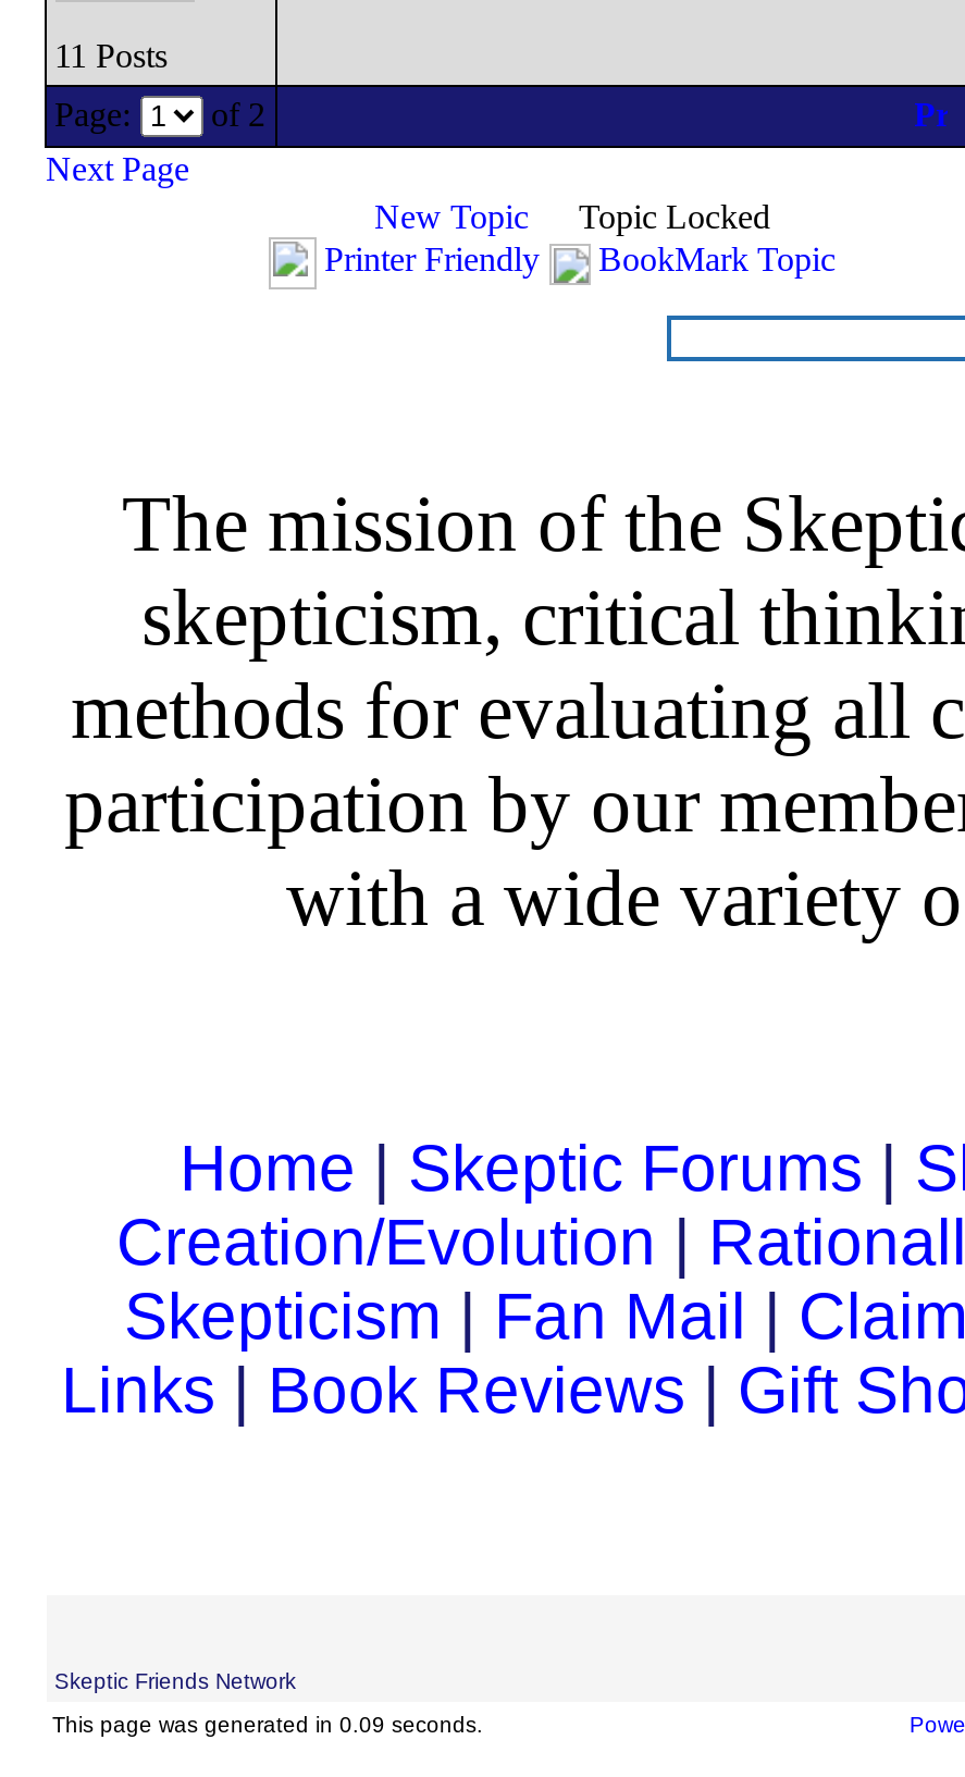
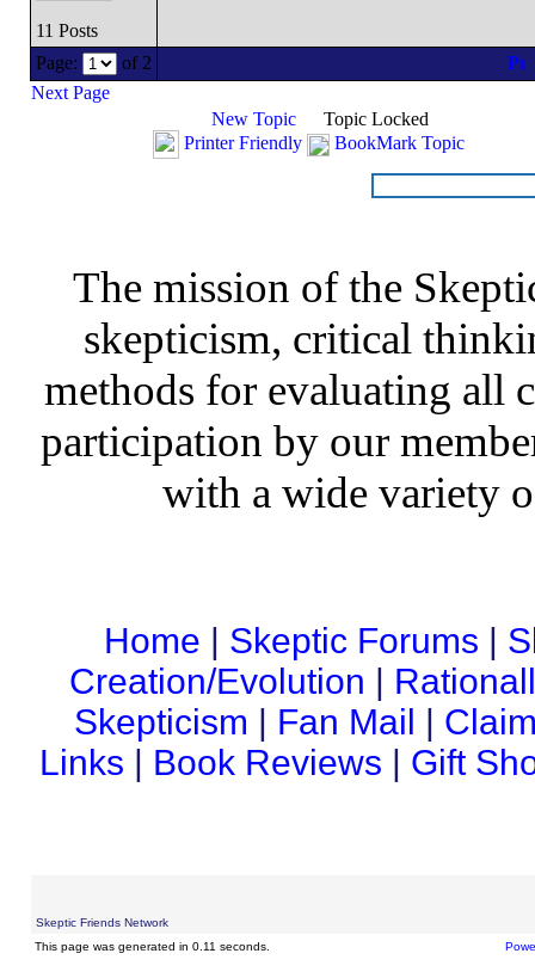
[52,1713,483,1737] This page was generated in 0.09 seconds. -> [34,940,269,953] This page was generated in 0.11 seconds.

